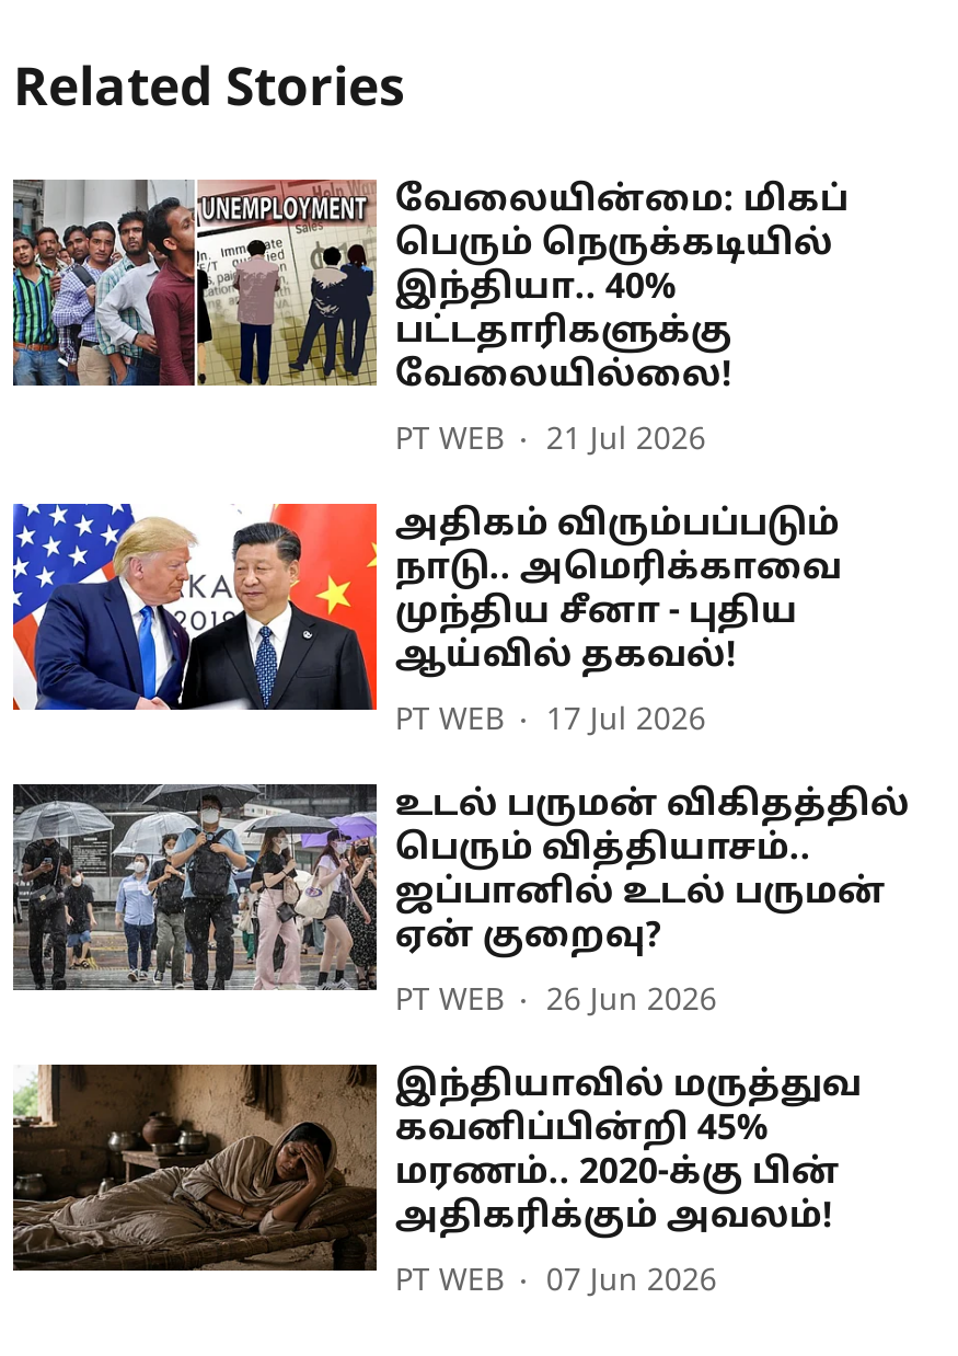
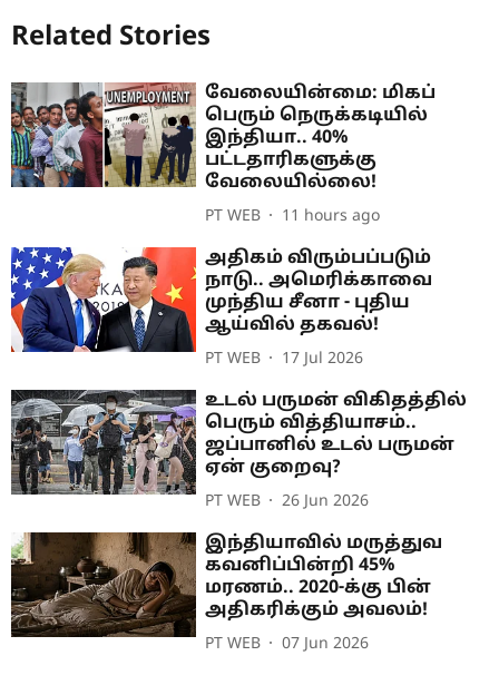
[395,424,706,461] PT WEB 21 Jul 2026 -> [205,207,380,226] PT WEB 11 hours ago

